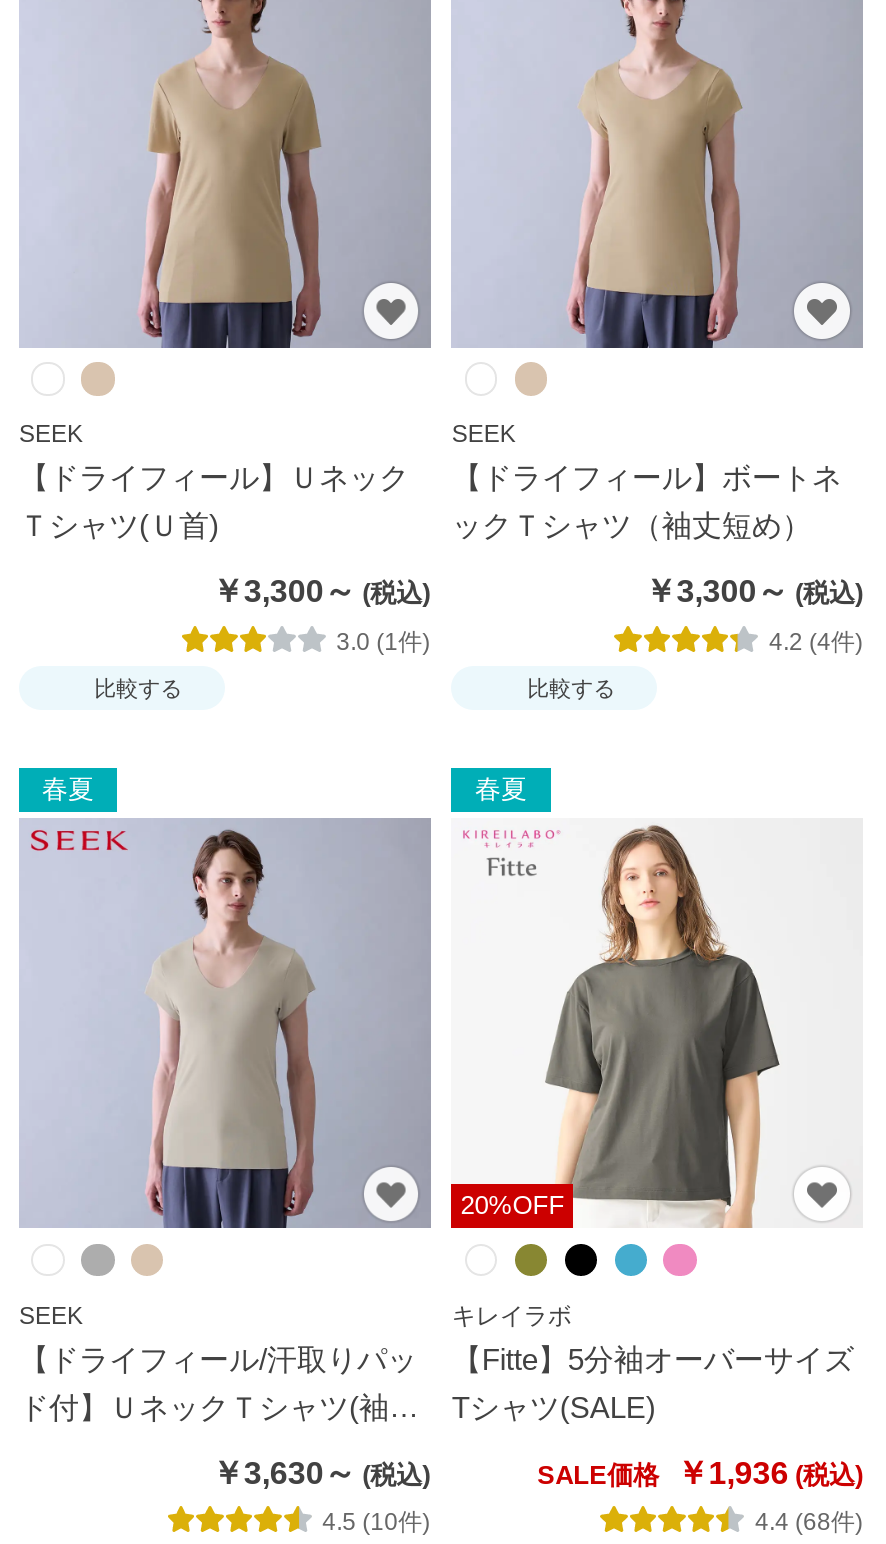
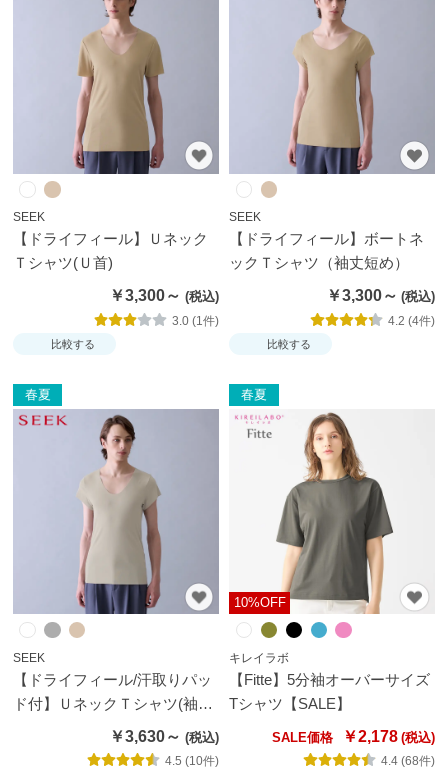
[460,1191,564,1221] 20%OFF -> [234,595,286,610] 10%OFF
[452,1389,656,1423] Tシャツ(SALE) -> [229,695,351,712] Tシャツ【SALE】
[537,1454,789,1490] SALE価格 ￥1,936 -> [272,727,398,745] SALE価格 ￥2,178

